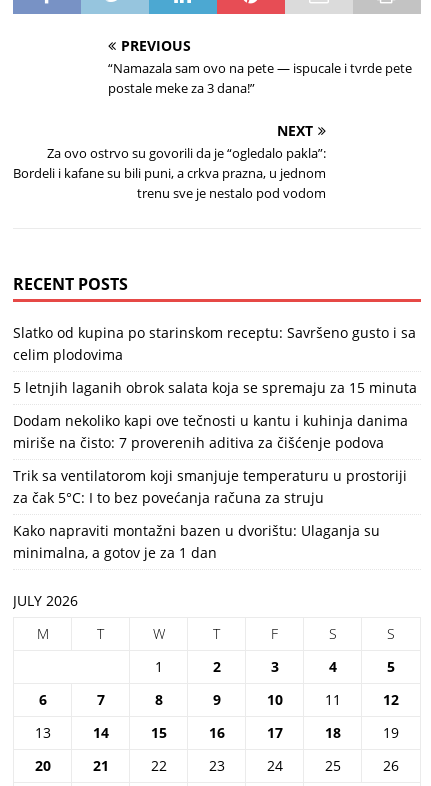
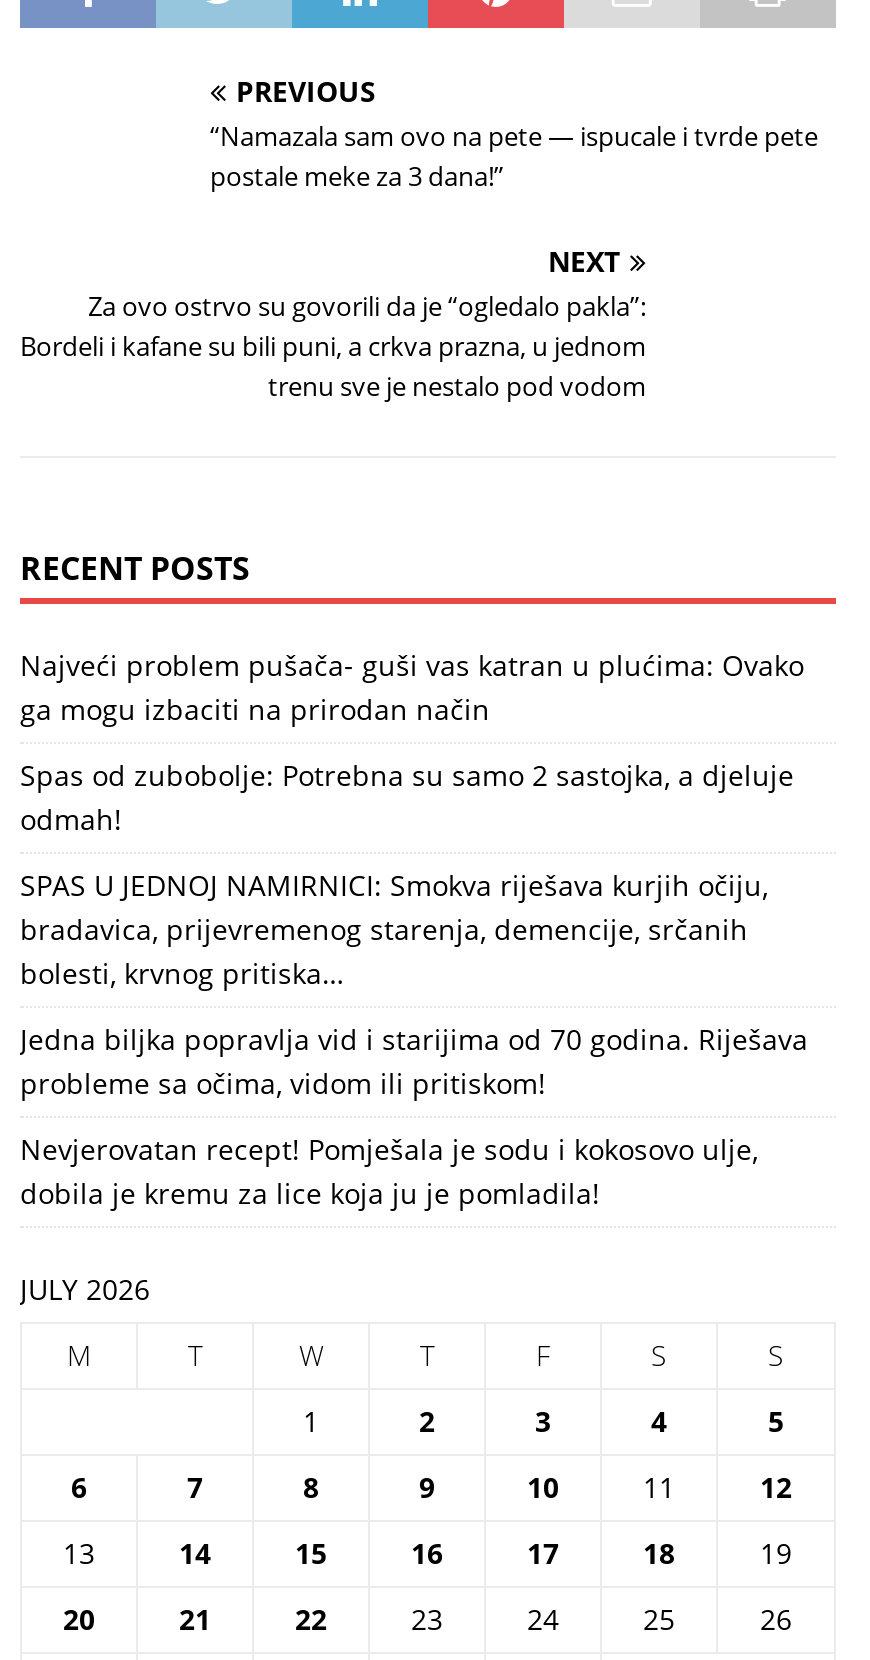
[13,323,416,364] Slatko od kupina po starinskom receptu: Savršeno gusto i sa | celim plodovima -> [20,647,804,729] Najveći problem pušača- guši vas katran u plućima: Ovako | ga mogu izbaciti na prirodan način
[13,378,417,397] 5 letnjih laganih obrok salata koja se spremaju za 15 minuta -> [20,757,794,839] Spas od zubobolje: Potrebna su samo 2 sastojka, a djeluje | odmah!
[13,411,408,452] Dodam nekoliko kapi ove tečnosti u kantu i kuhinja danima | miriše na čisto: 7 proverenih aditiva za čišćenje podova -> [20,867,768,993] SPAS U JEDNOJ NAMIRNICI: Smokva riješava kurjih očiju, | bradavica, prijevremenog starenja, demencije, srčanih | bolesti, krvnog pritiska…
[13,466,407,507] Trik sa ventilatorom koji smanjuje temperaturu u prostoriji | za čak 5°C: I to bez povećanja računa za struju -> [20,1021,808,1103] Jedna biljka popravlja vid i starijima od 70 godina. Riješava | probleme sa očima, vidom ili pritiskom!
[13,521,380,562] Kako napraviti montažni bazen u dvorištu: Ulaganja su | minimalna, a gotov je za 1 dan -> [20,1131,758,1213] Nevjerovatan recept! Pomješala je sodu i kokosovo ulje, | dobila je kremu za lice koja ju je pomladila!

